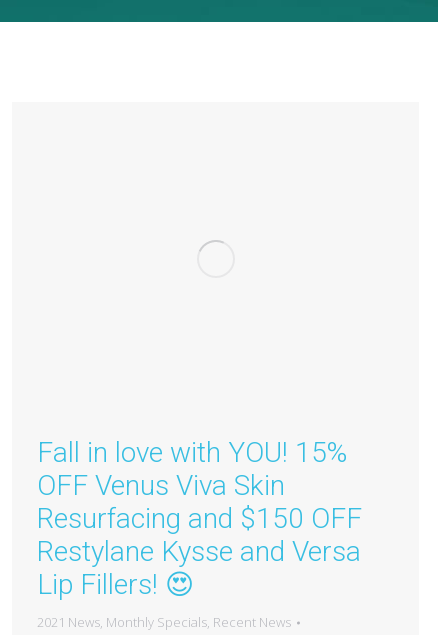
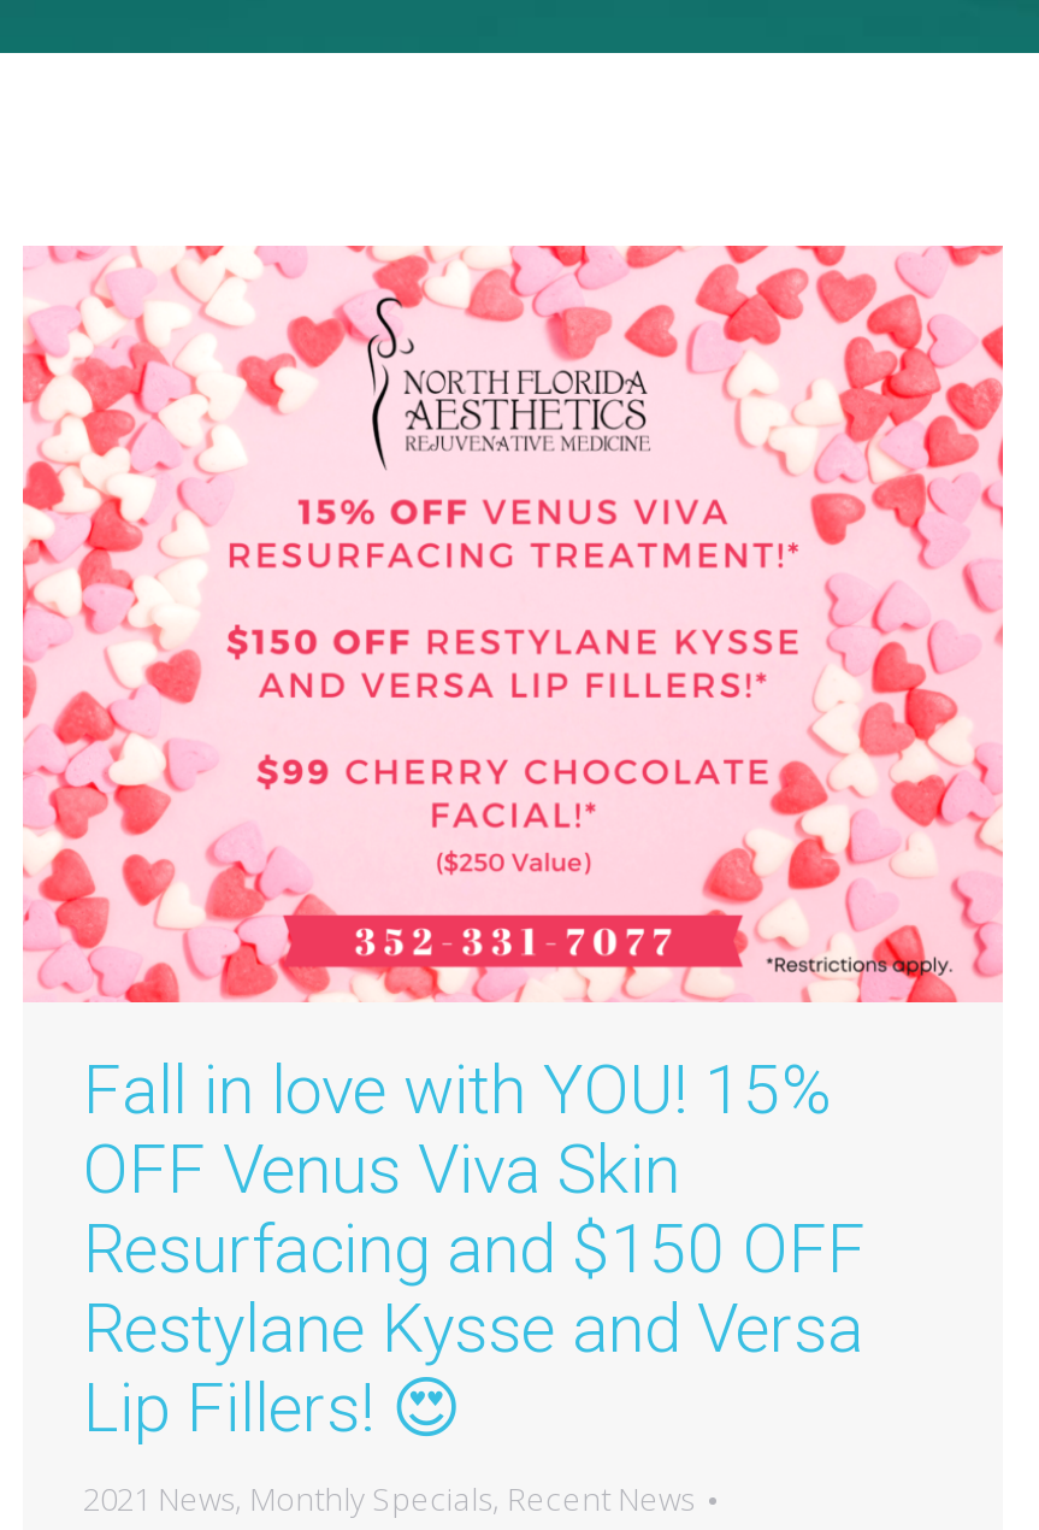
none -> [20,243,1005,1005] [image]

